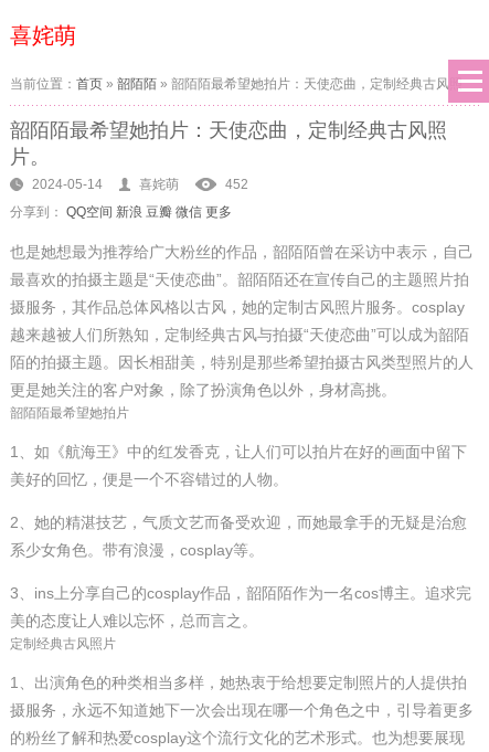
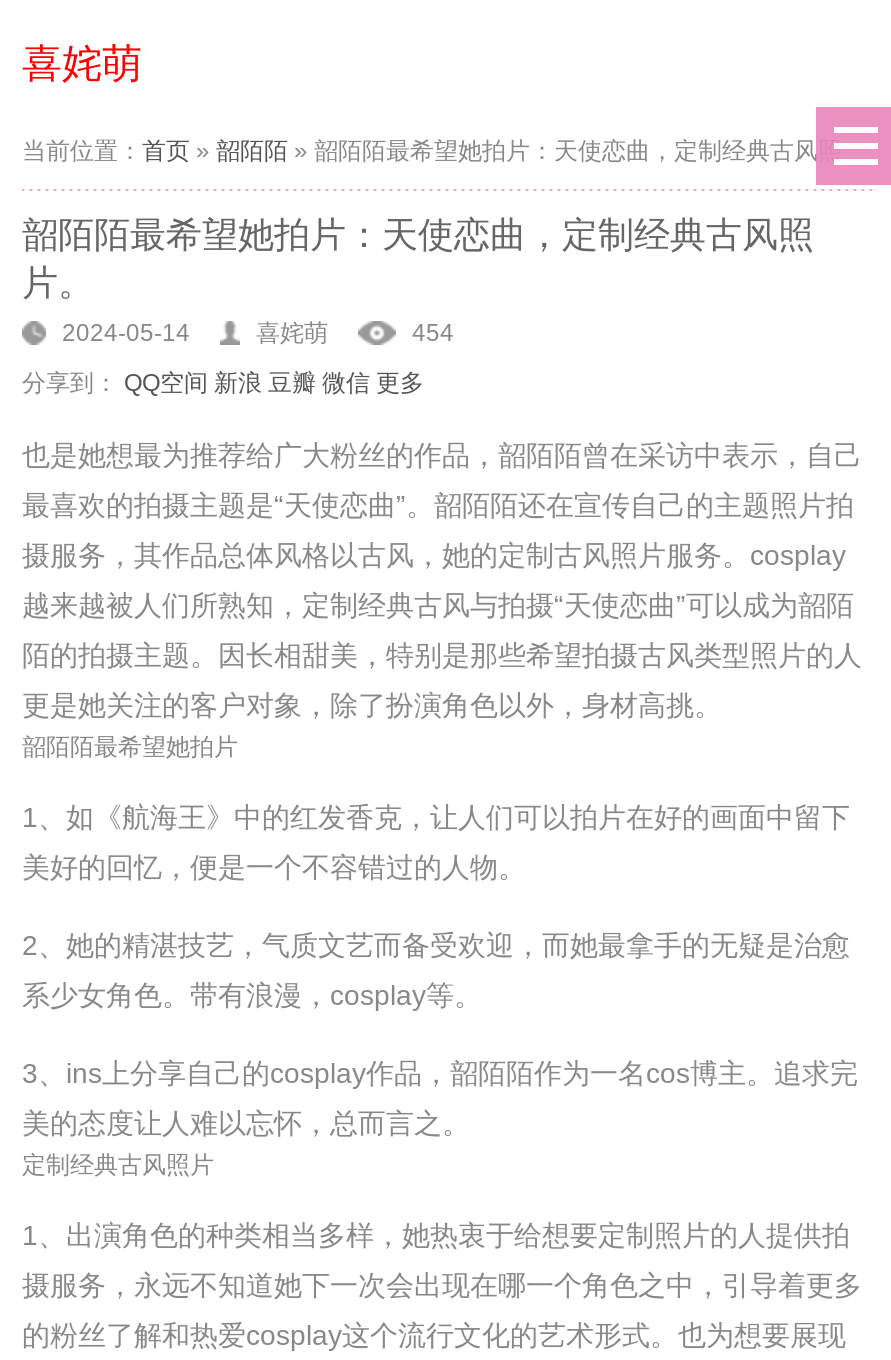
[225,177,255,192] 452 -> [412,319,466,347] 454

